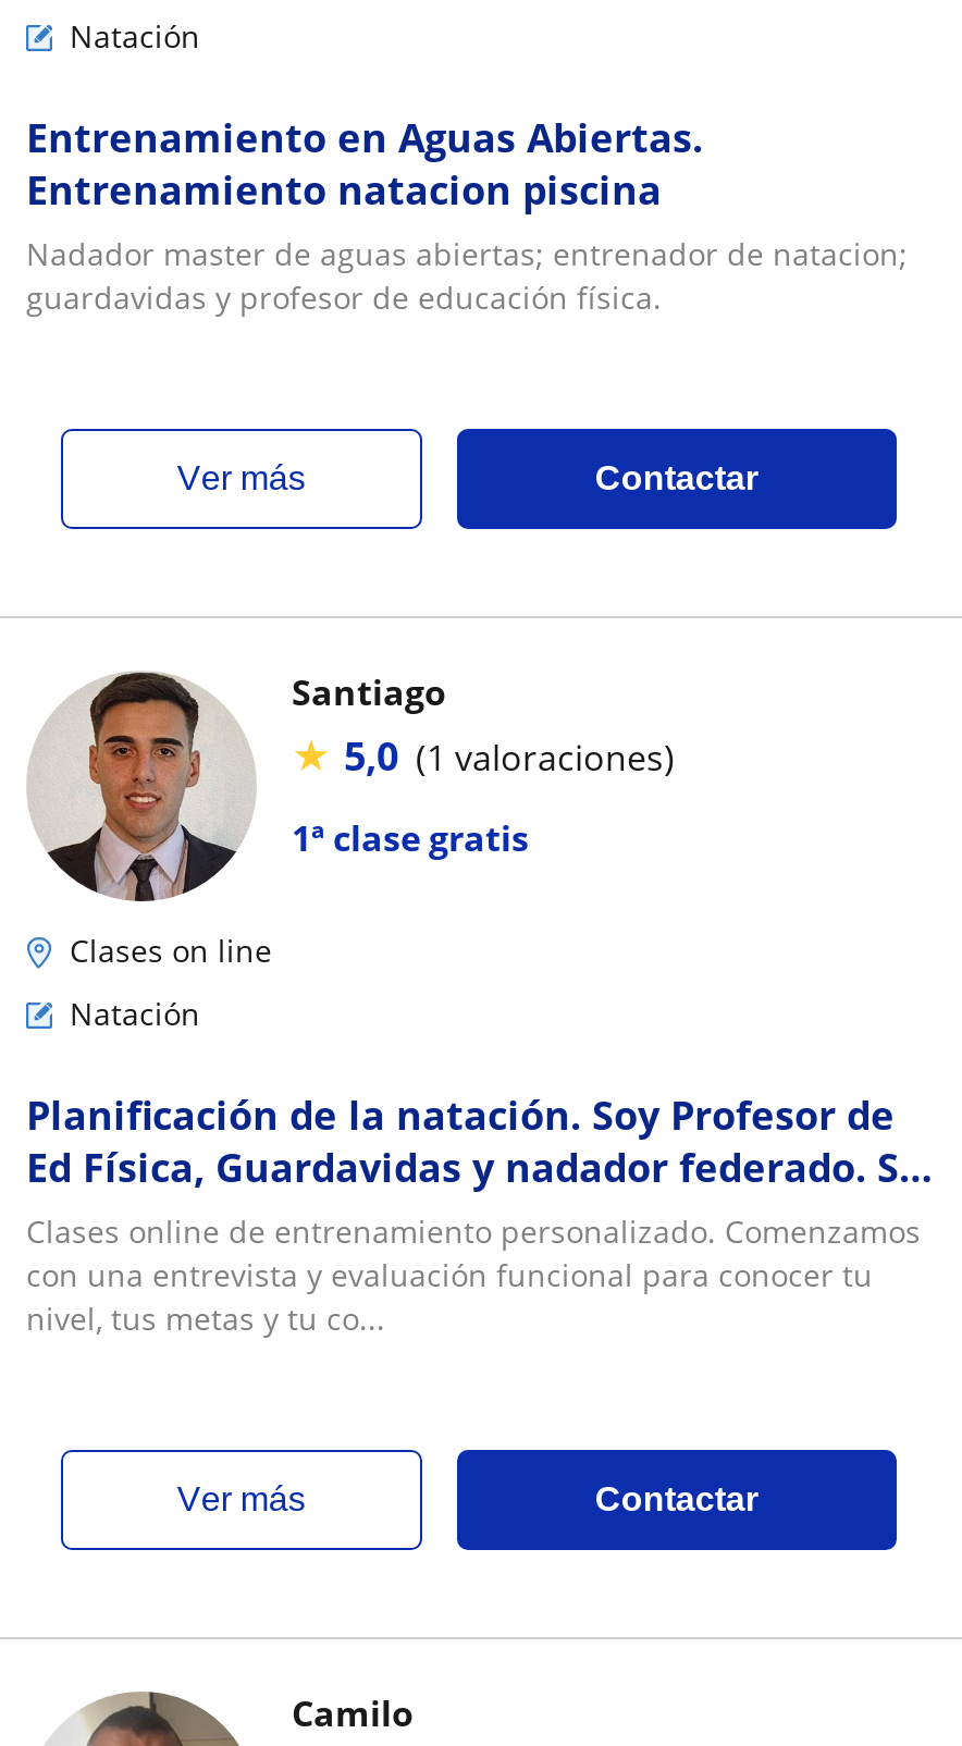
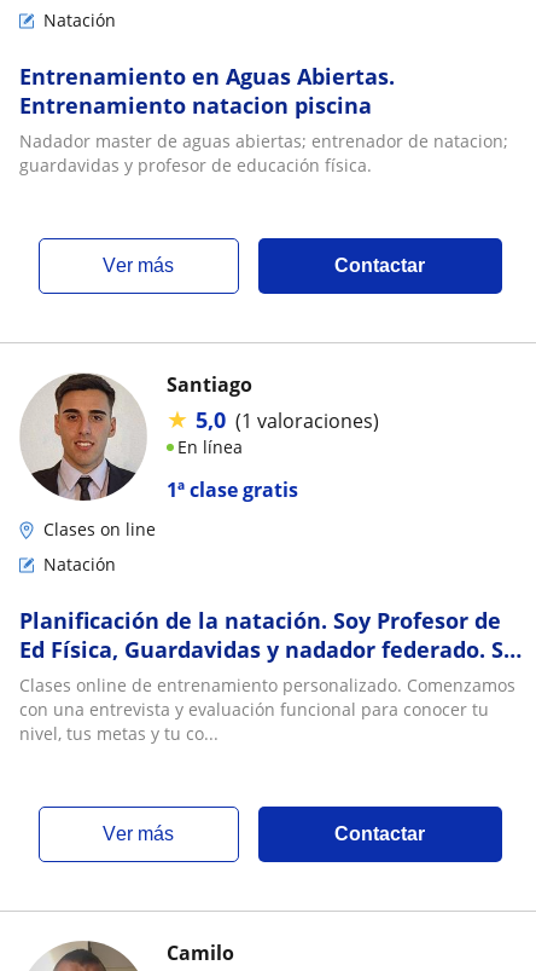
none -> [177,435,243,458] En línea
moved [292,814,529,862] -> [167,476,298,503]: 1ª clase gratis

